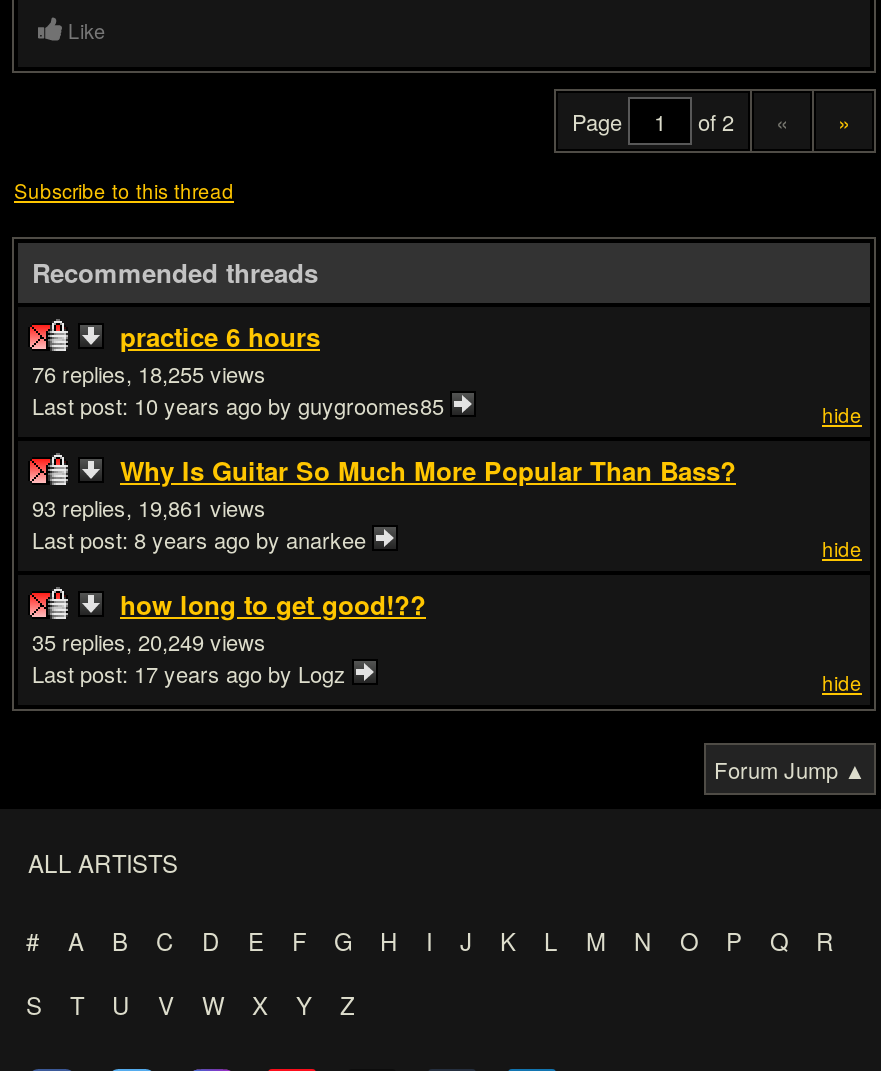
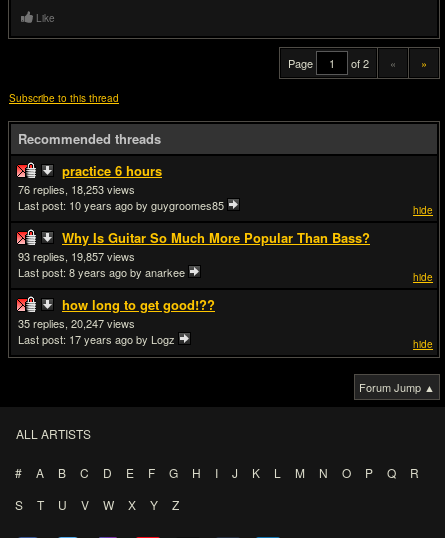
[138,357,204,389] 18,255 -> [71,181,104,197] 18,253
[138,491,204,523] 19,861 -> [71,248,104,264] 19,857
[138,625,204,657] 20,249 -> [71,315,104,331] 20,247

